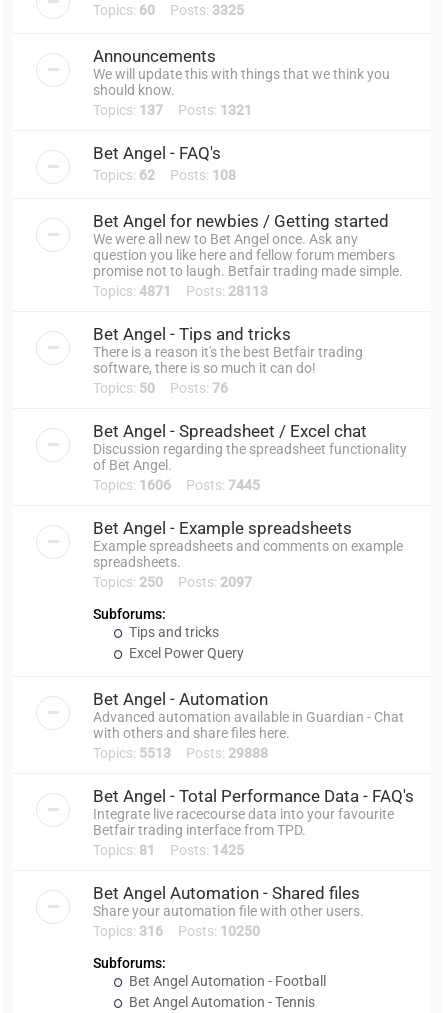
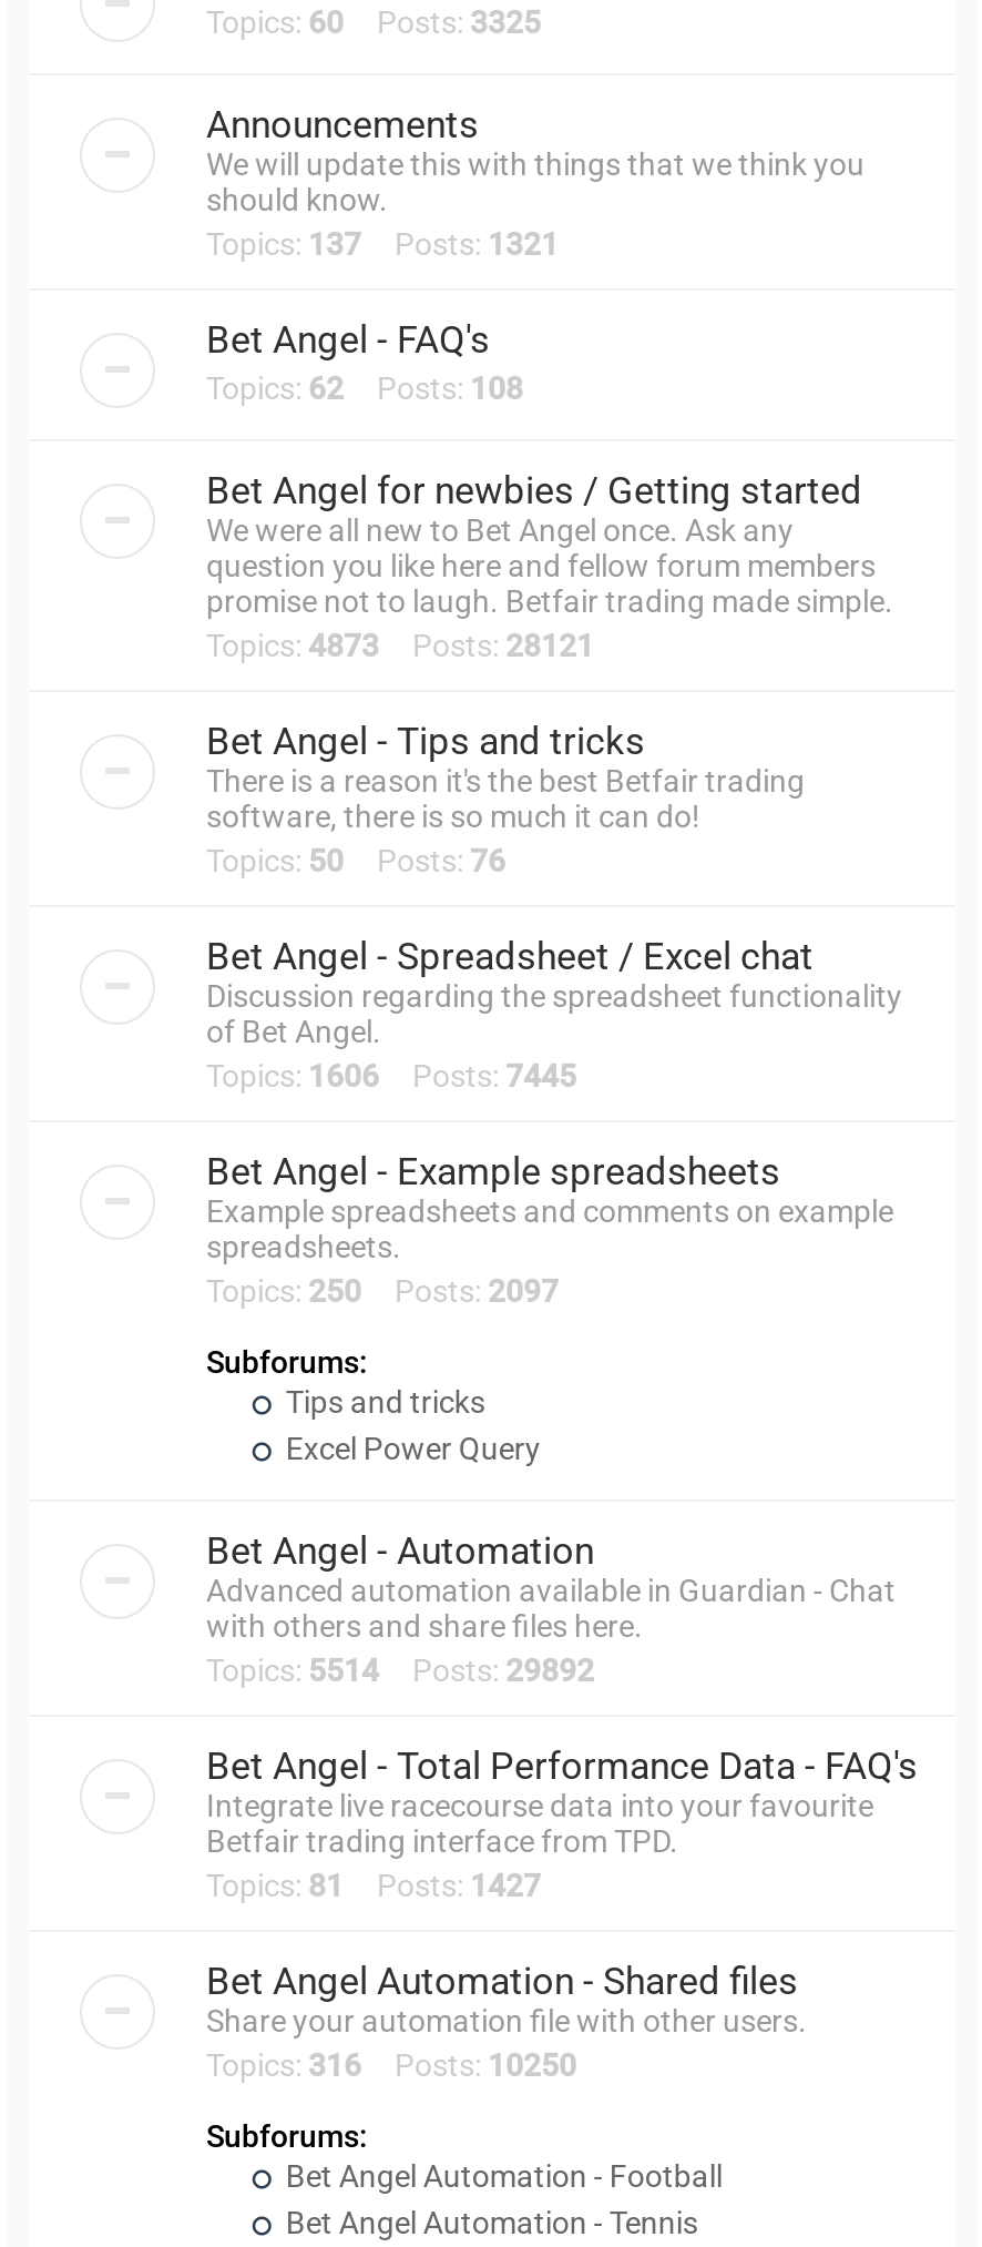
[93,283,268,299] Topics: 4871 Posts: 28113 -> [206,628,594,663] Topics: 4873 Posts: 28121
[93,745,268,761] Topics: 5513 Posts: 29888 -> [206,1653,594,1688] Topics: 5514 Posts: 29892
[93,842,244,858] Topics: 81 Posts: 1425 -> [206,1868,541,1903] Topics: 81 Posts: 1427

